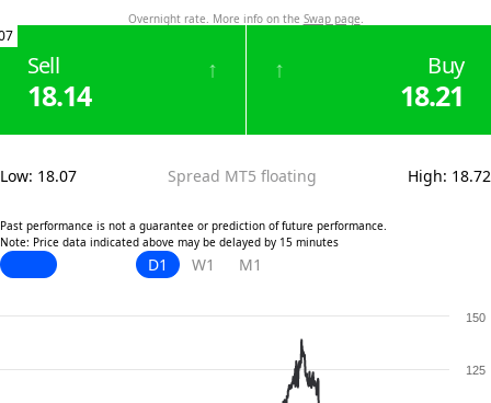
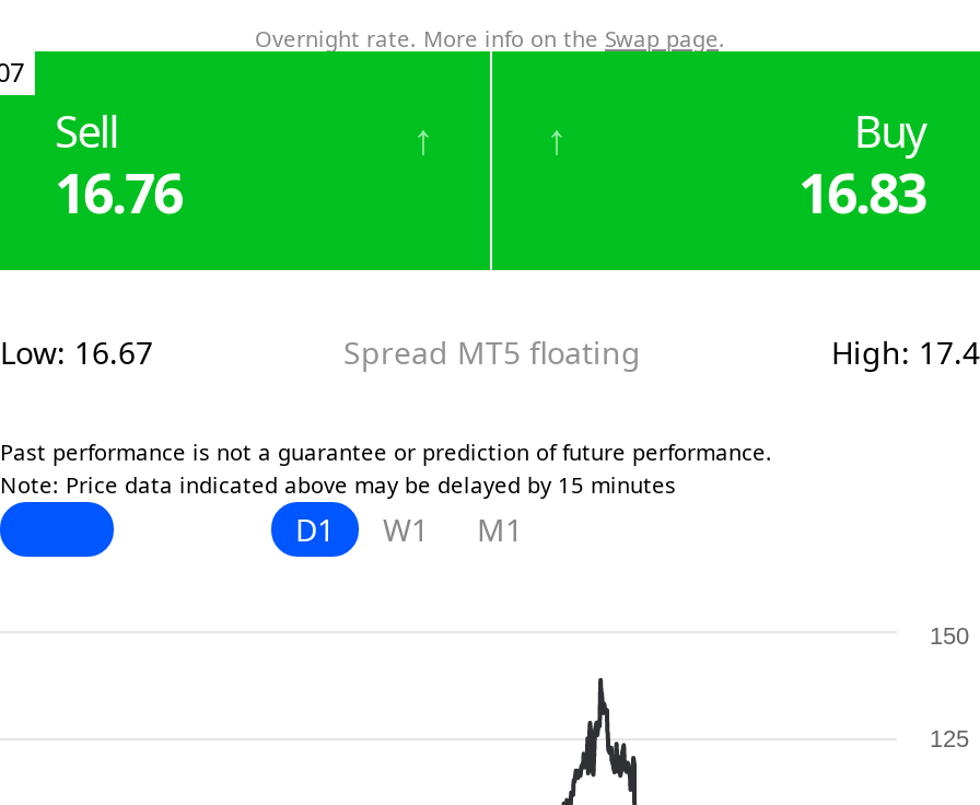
[27,77,91,114] 18.14 -> [55,154,182,229] 16.76
[400,77,464,114] 18.21 -> [798,154,925,229] 16.83
[0,165,77,186] Low: 18.07 -> [0,331,153,373] Low: 16.67
[408,165,491,186] High: 18.72 -> [831,331,980,373] High: 17.4

